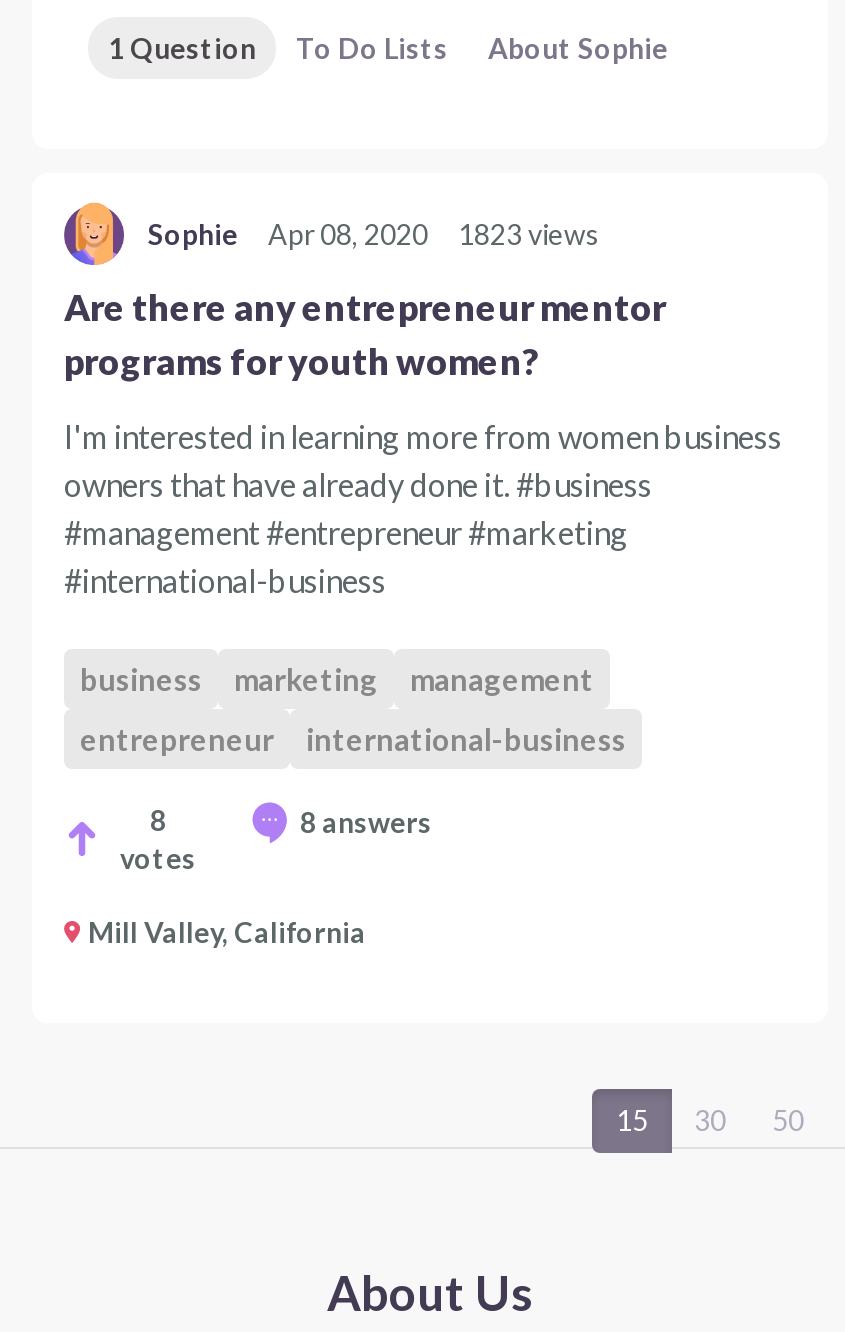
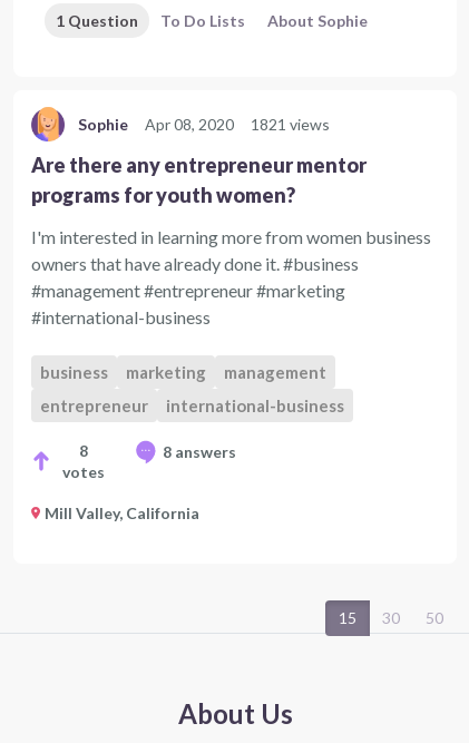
[148,218,600,252] Sophie Apr 08, 2020 1823 views -> [78,115,330,134] Sophie Apr 08, 2020 1821 views

